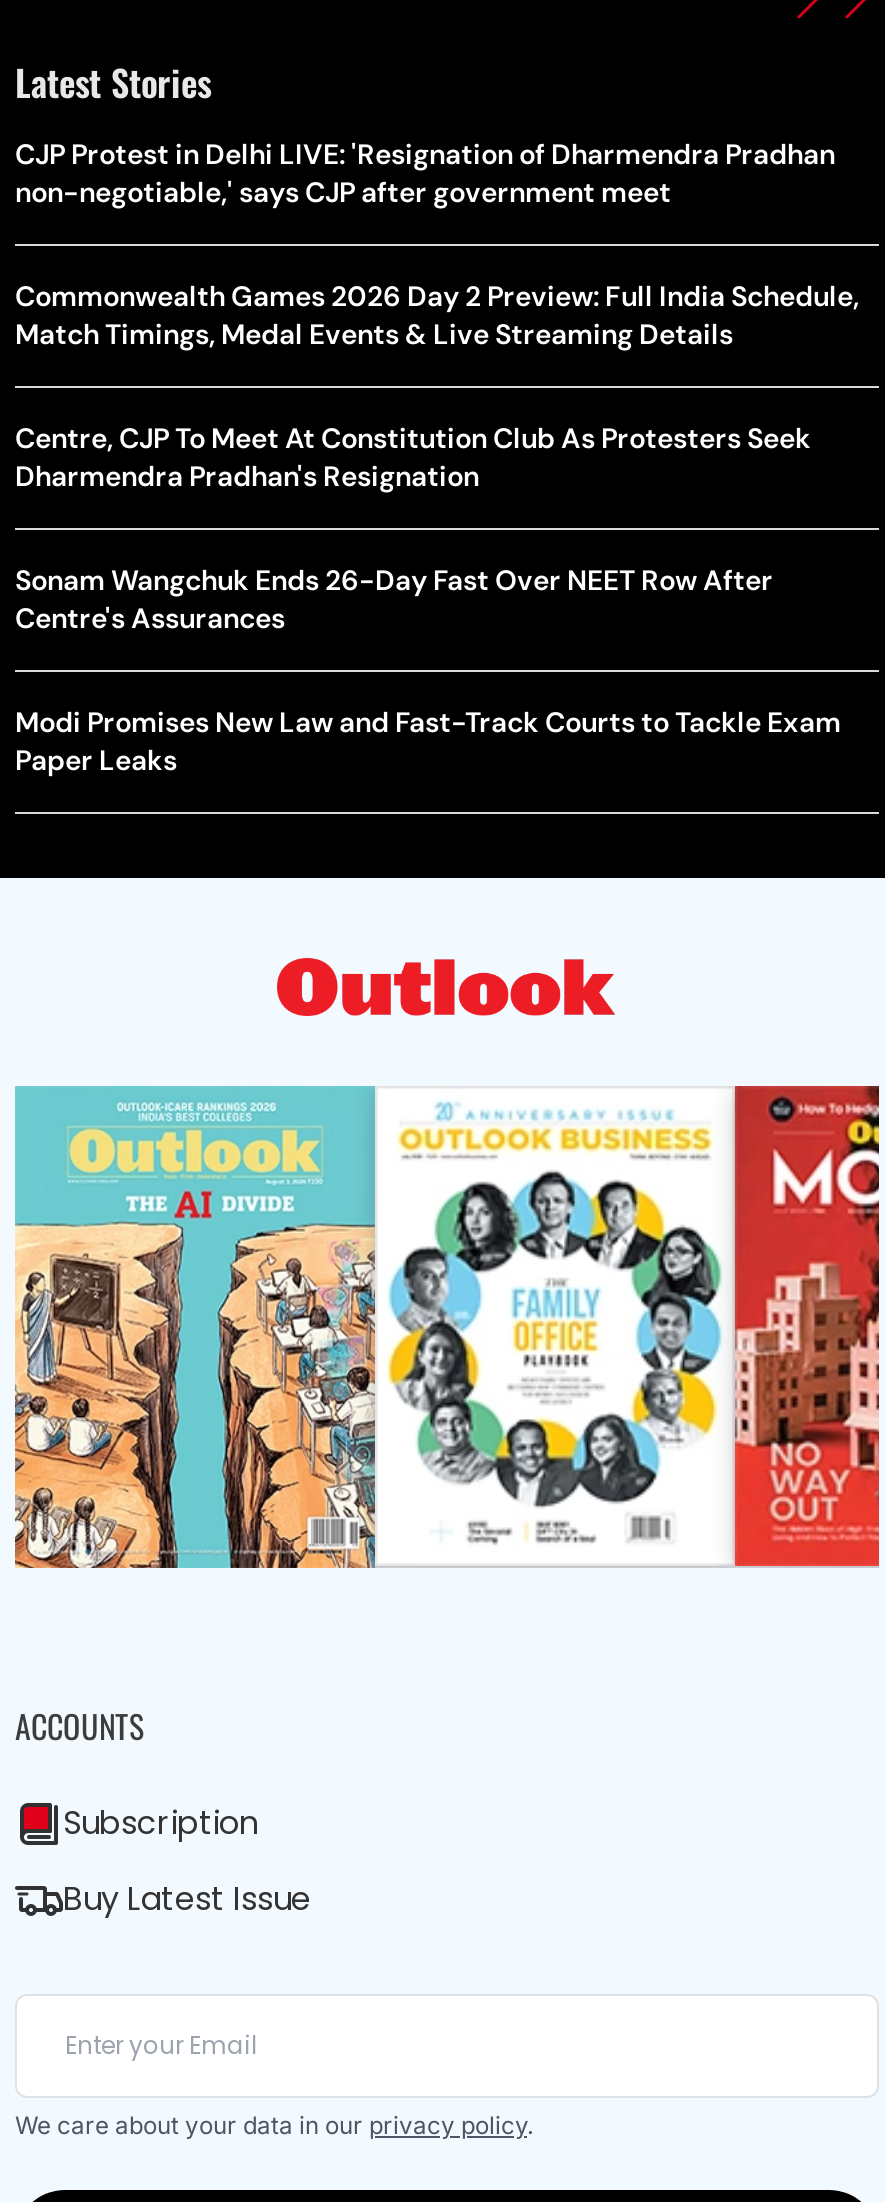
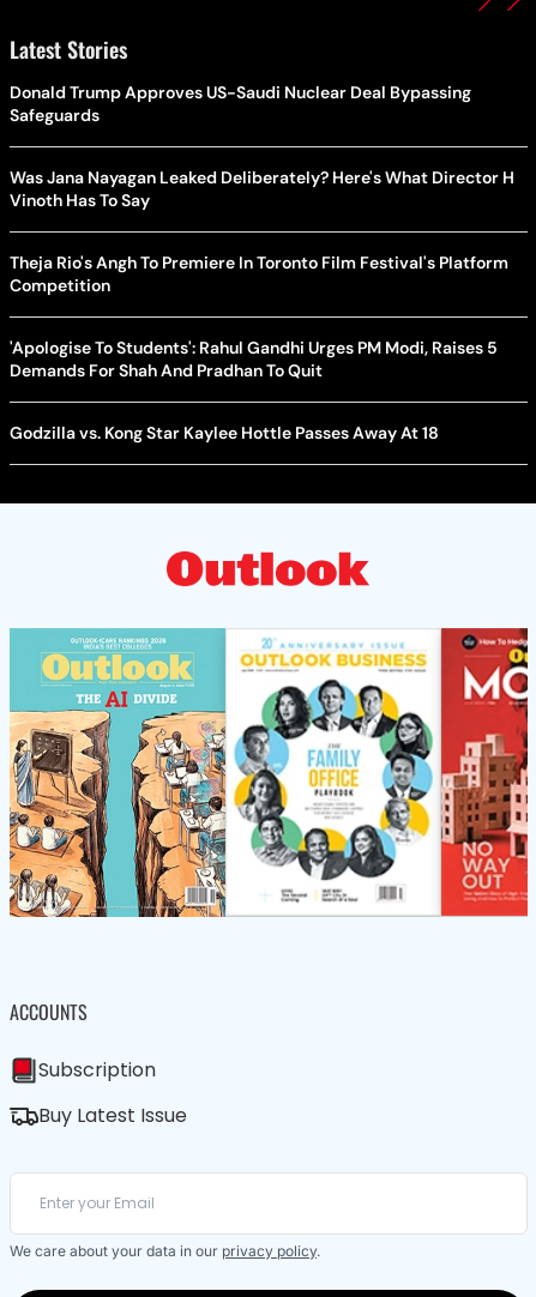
[15,136,835,210] CJP Protest in Delhi LIVE: 'Resignation of Dharmendra Pradhan | non-negotiable,' says CJP after government meet -> [10,82,471,126] Donald Trump Approves US-Saudi Nuclear Deal Bypassing | Safeguards
[15,278,859,352] Commonwealth Games 2026 Day 2 Preview: Full India Schedule, | Match Timings, Medal Events & Live Streaming Details -> [10,167,514,211] Was Jana Nayagan Leaked Deliberately? Here's What Director H | Vinoth Has To Say
[15,420,811,494] Centre, CJP To Meet At Constitution Club As Protesters Seek | Dharmendra Pradhan's Resignation -> [10,252,508,296] Theja Rio's Angh To Premiere In Toronto Film Festival's Platform | Competition
[15,562,773,636] Sonam Wangchuk Ends 26-Day Fast Over NEET Row After | Centre's Assurances -> [10,337,498,381] 'Apologise To Students': Rahul Gandhi Urges PM Modi, Raises 5 | Demands For Shah And Pradhan To Quit
[15,704,841,778] Modi Promises New Law and Fast-Track Courts to Tackle Exam | Paper Leaks -> [10,422,439,444] Godzilla vs. Kong Star Kaylee Hottle Passes Away At 18

